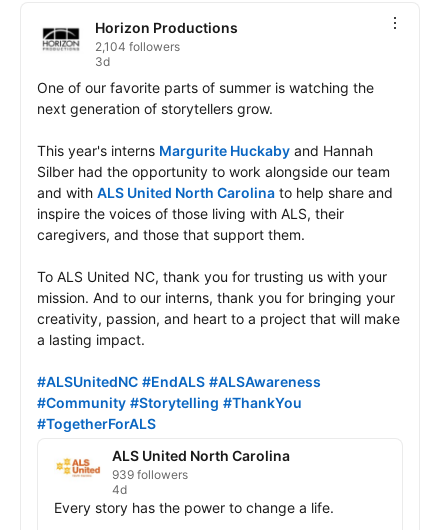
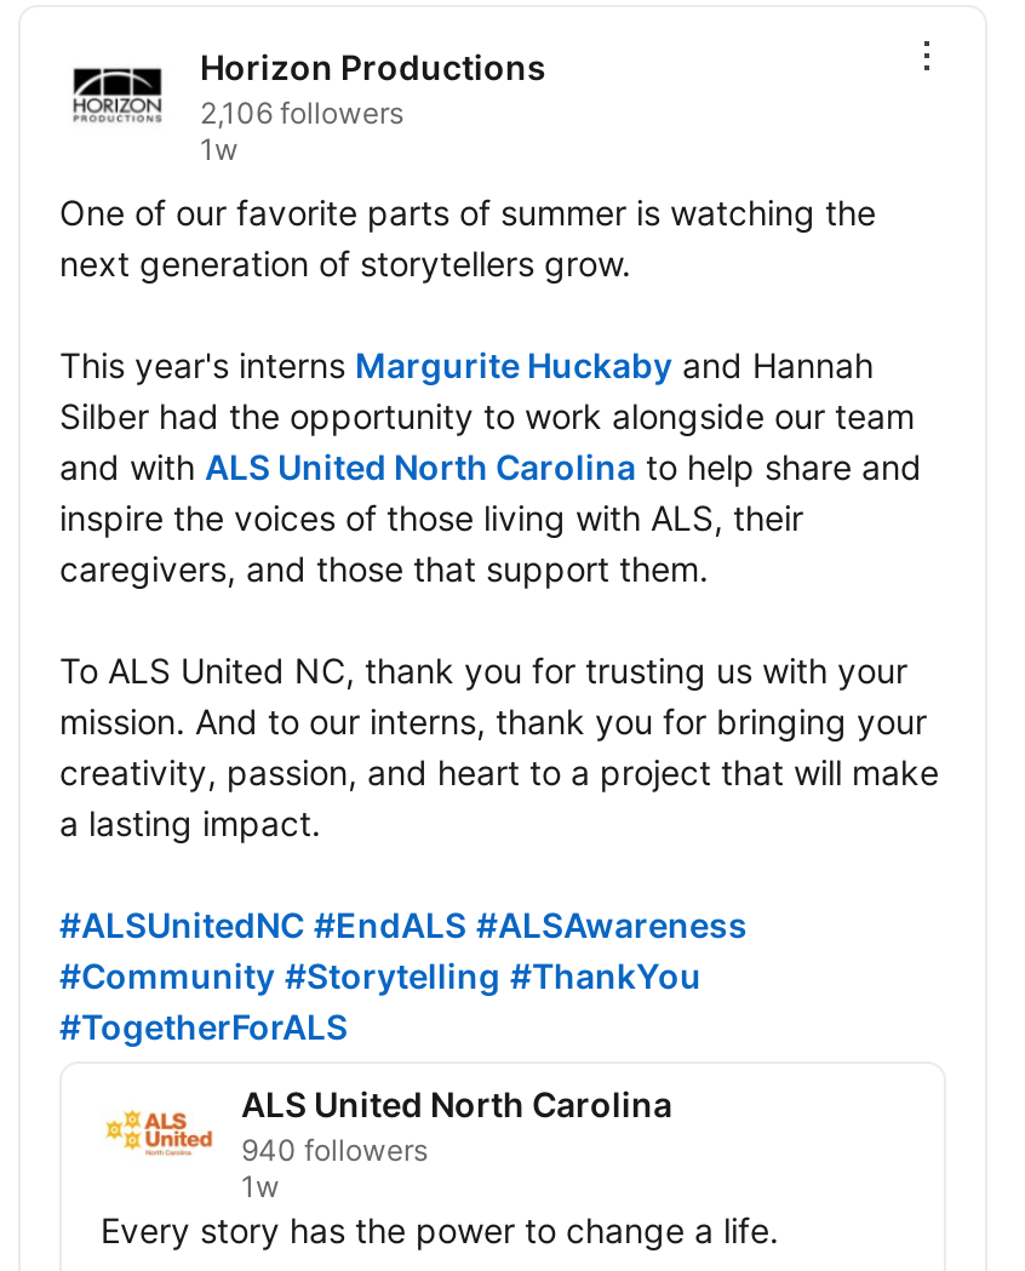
[95,39,180,69] 2,104 followers | 3d -> [200,95,403,168] 2,106 followers | 1w
[112,467,188,497] 939 followers | 4d -> [241,1132,428,1205] 940 followers | 1w

